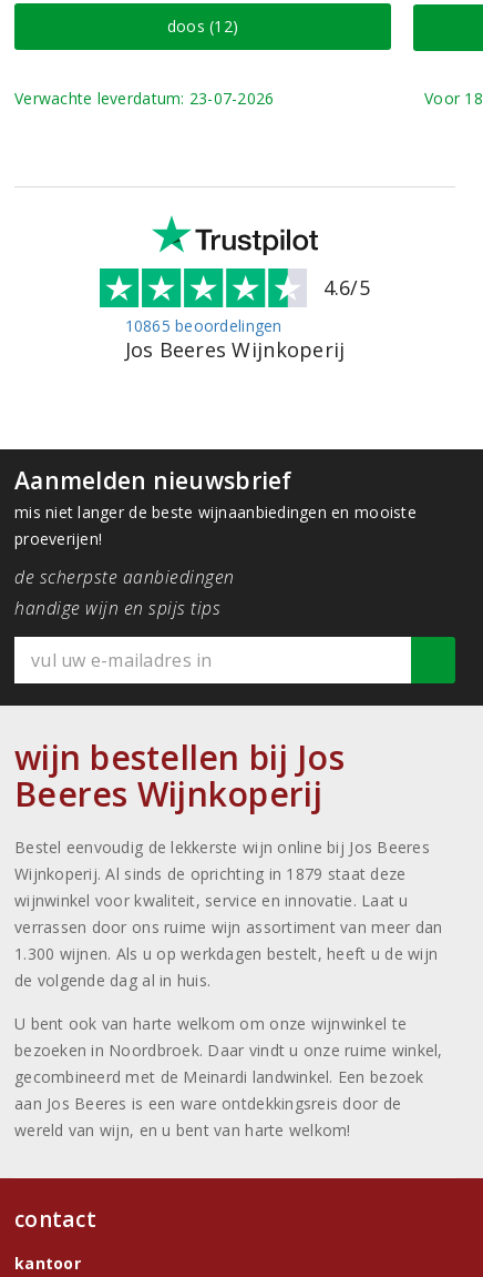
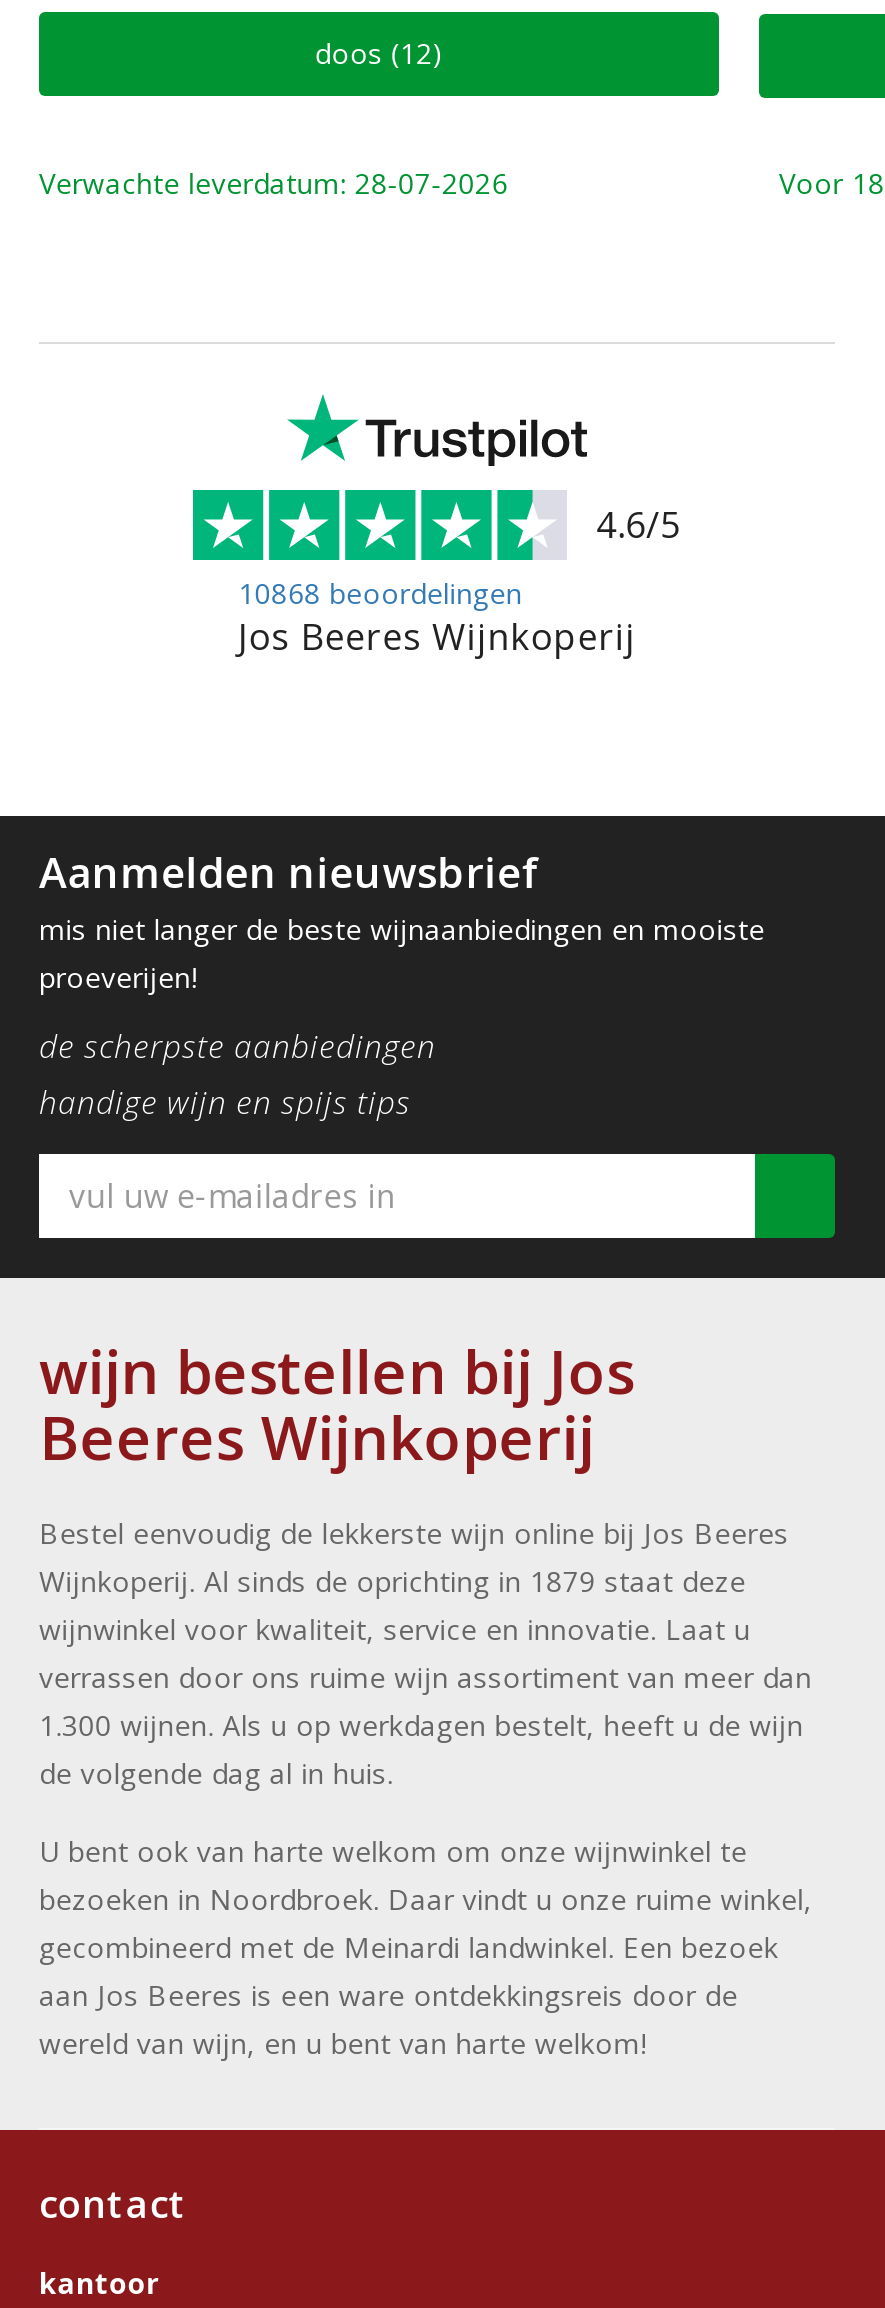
[14,87,274,108] Verwachte leverdatum: 23-07-2026 -> [39,163,508,201] Verwachte leverdatum: 28-07-2026
[125,316,282,337] 10865 beoordelingen -> [238,575,522,613] 10868 beoordelingen

